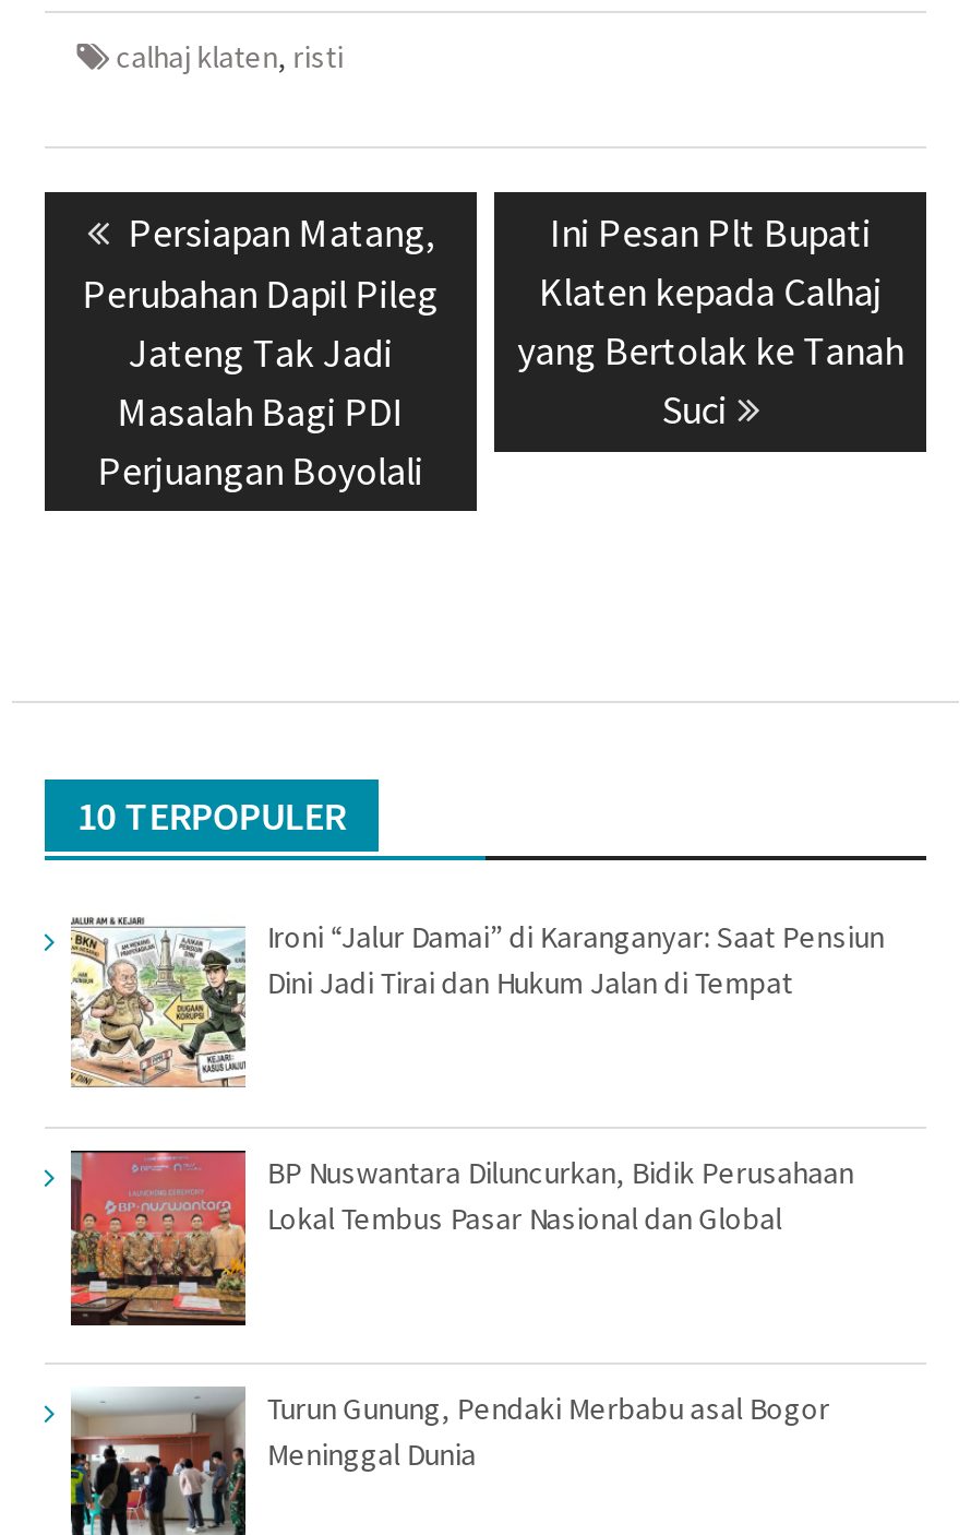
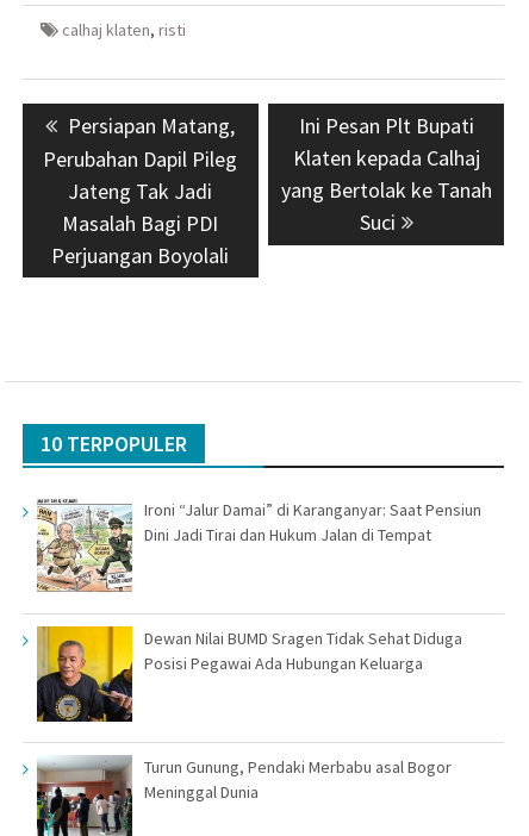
[69,1149,854,1328] [image] | BP Nuswantara Diluncurkan, Bidik Perusahaan | Lokal Tembus Pasar Nasional dan Global -> [36,625,462,723] [image] | Dewan Nilai BUMD Sragen Tidak Sehat Diduga | Posisi Pegawai Ada Hubungan Keluarga

